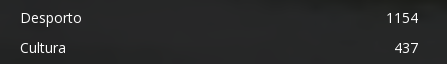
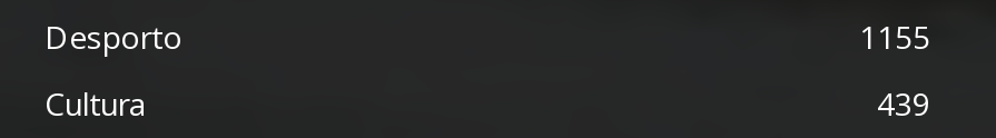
[386,8,418,27] 1154 -> [859,15,930,57] 1155
[394,38,418,57] 437 -> [877,82,930,124] 439

